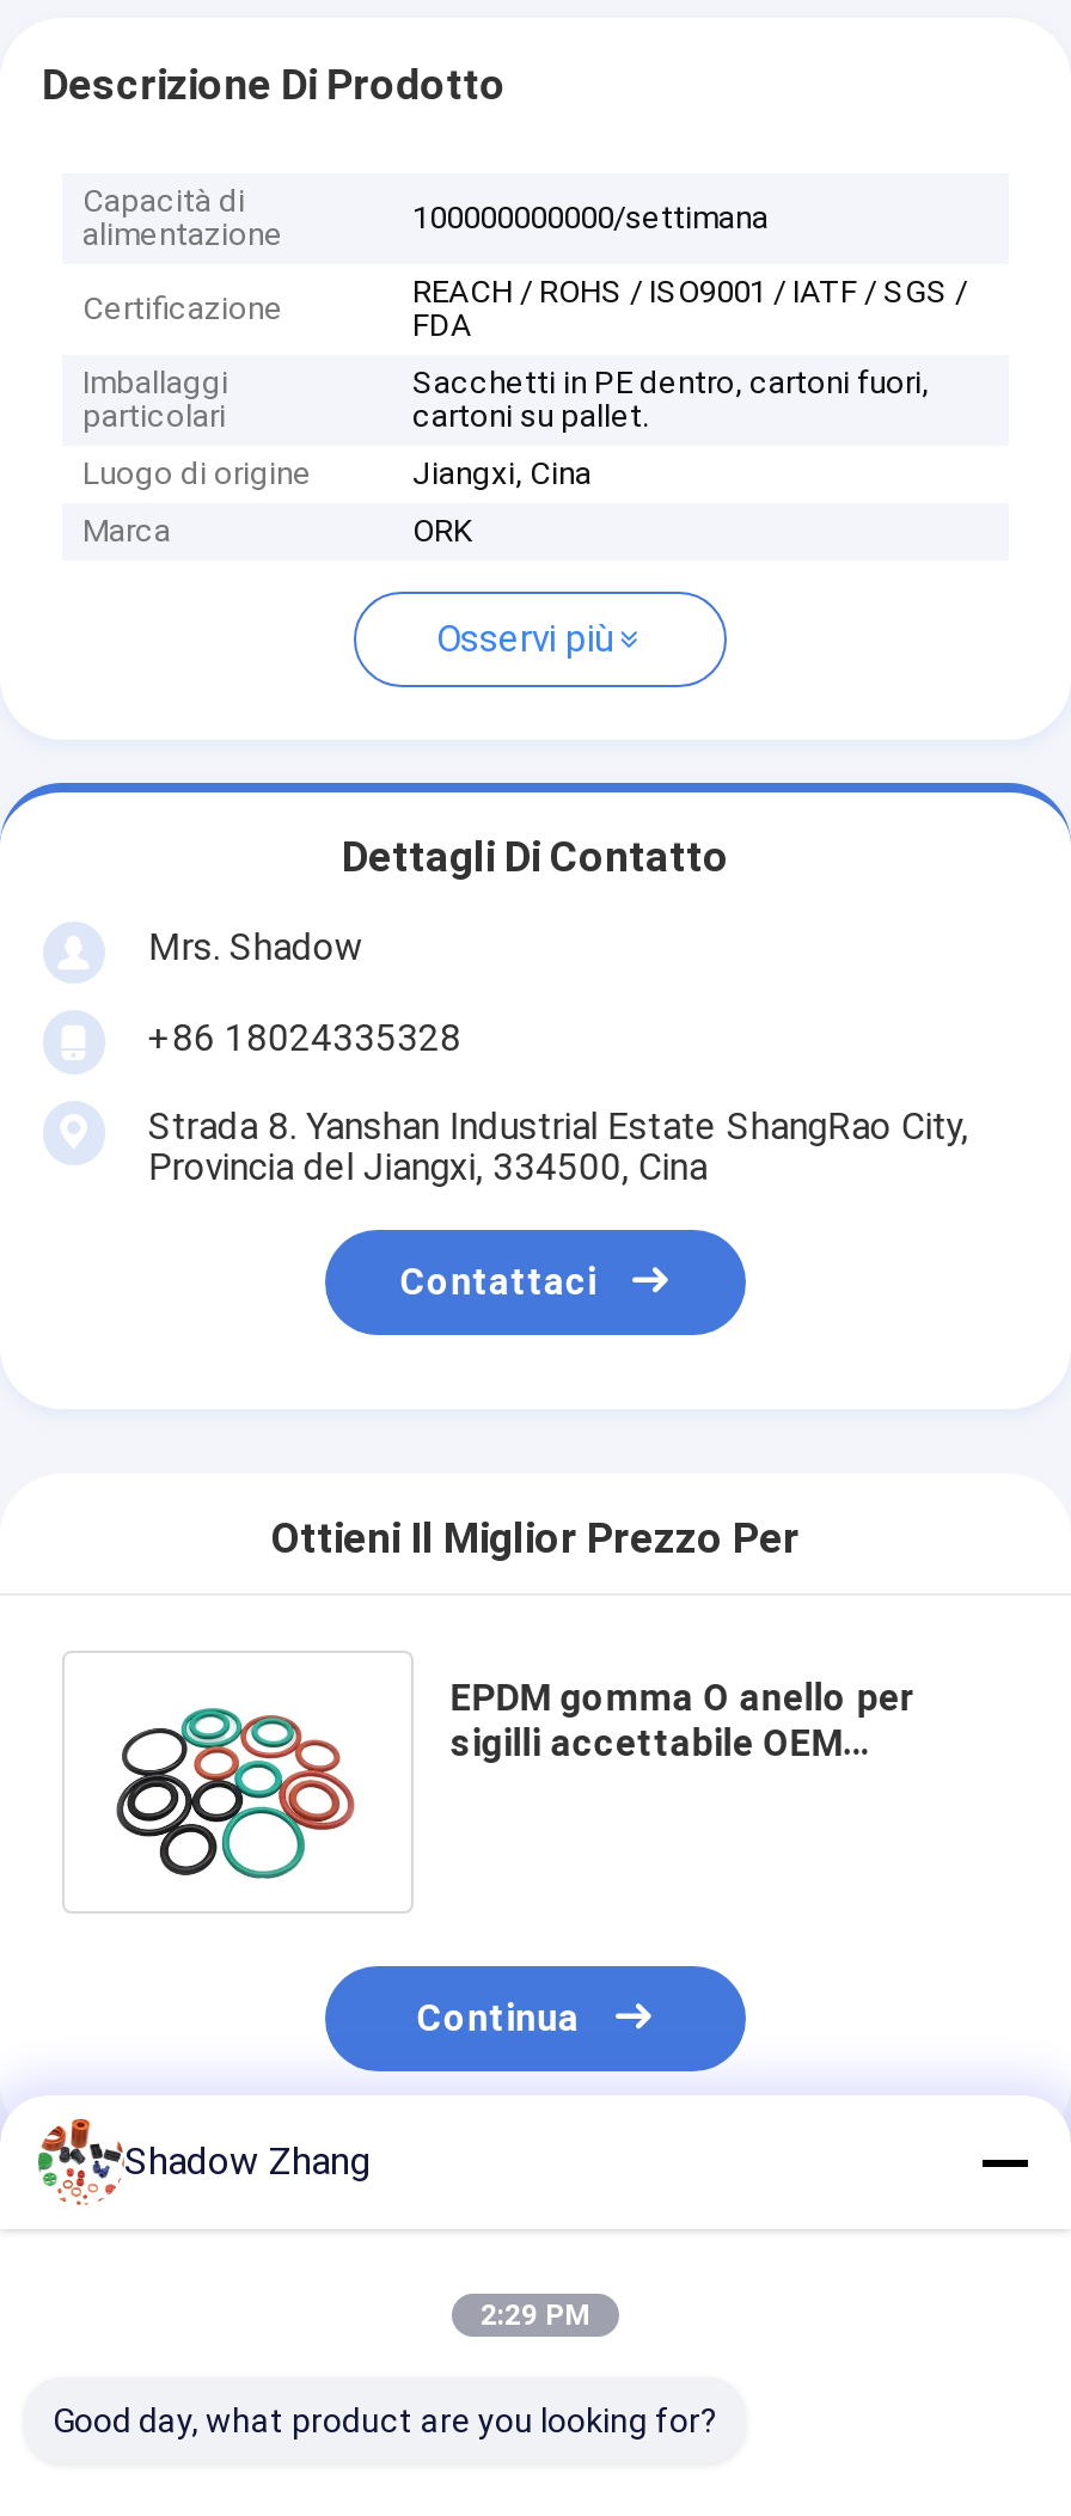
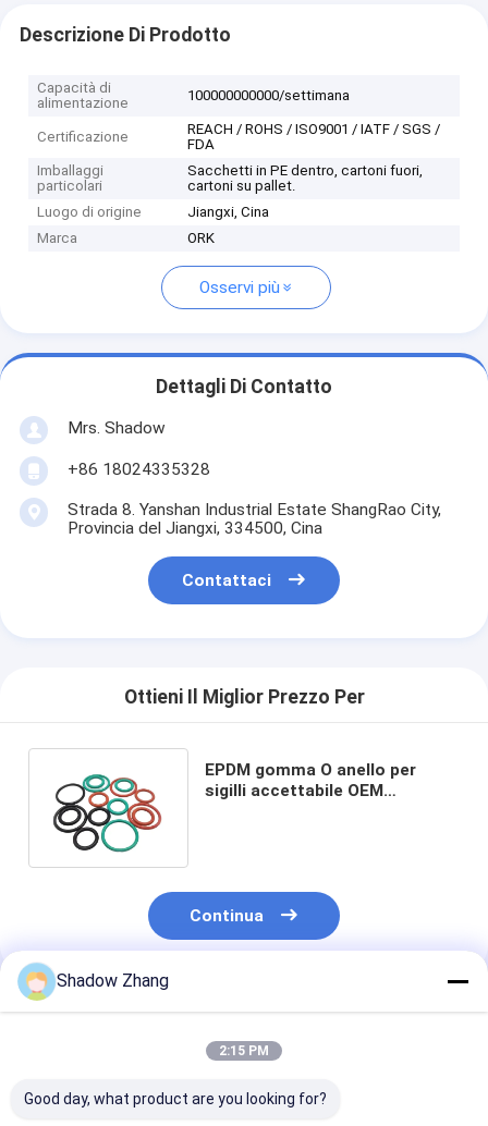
[36,2117,117,2203] [image] -> [17,962,53,1000] [image]
[481,2298,590,2332] 2:29 PM -> [219,1043,269,1058] 2:15 PM

